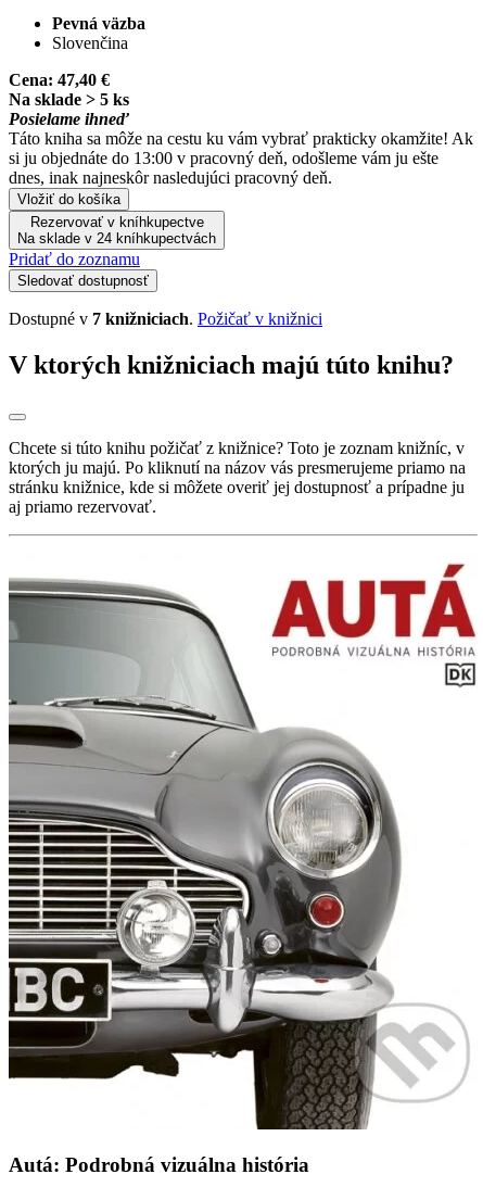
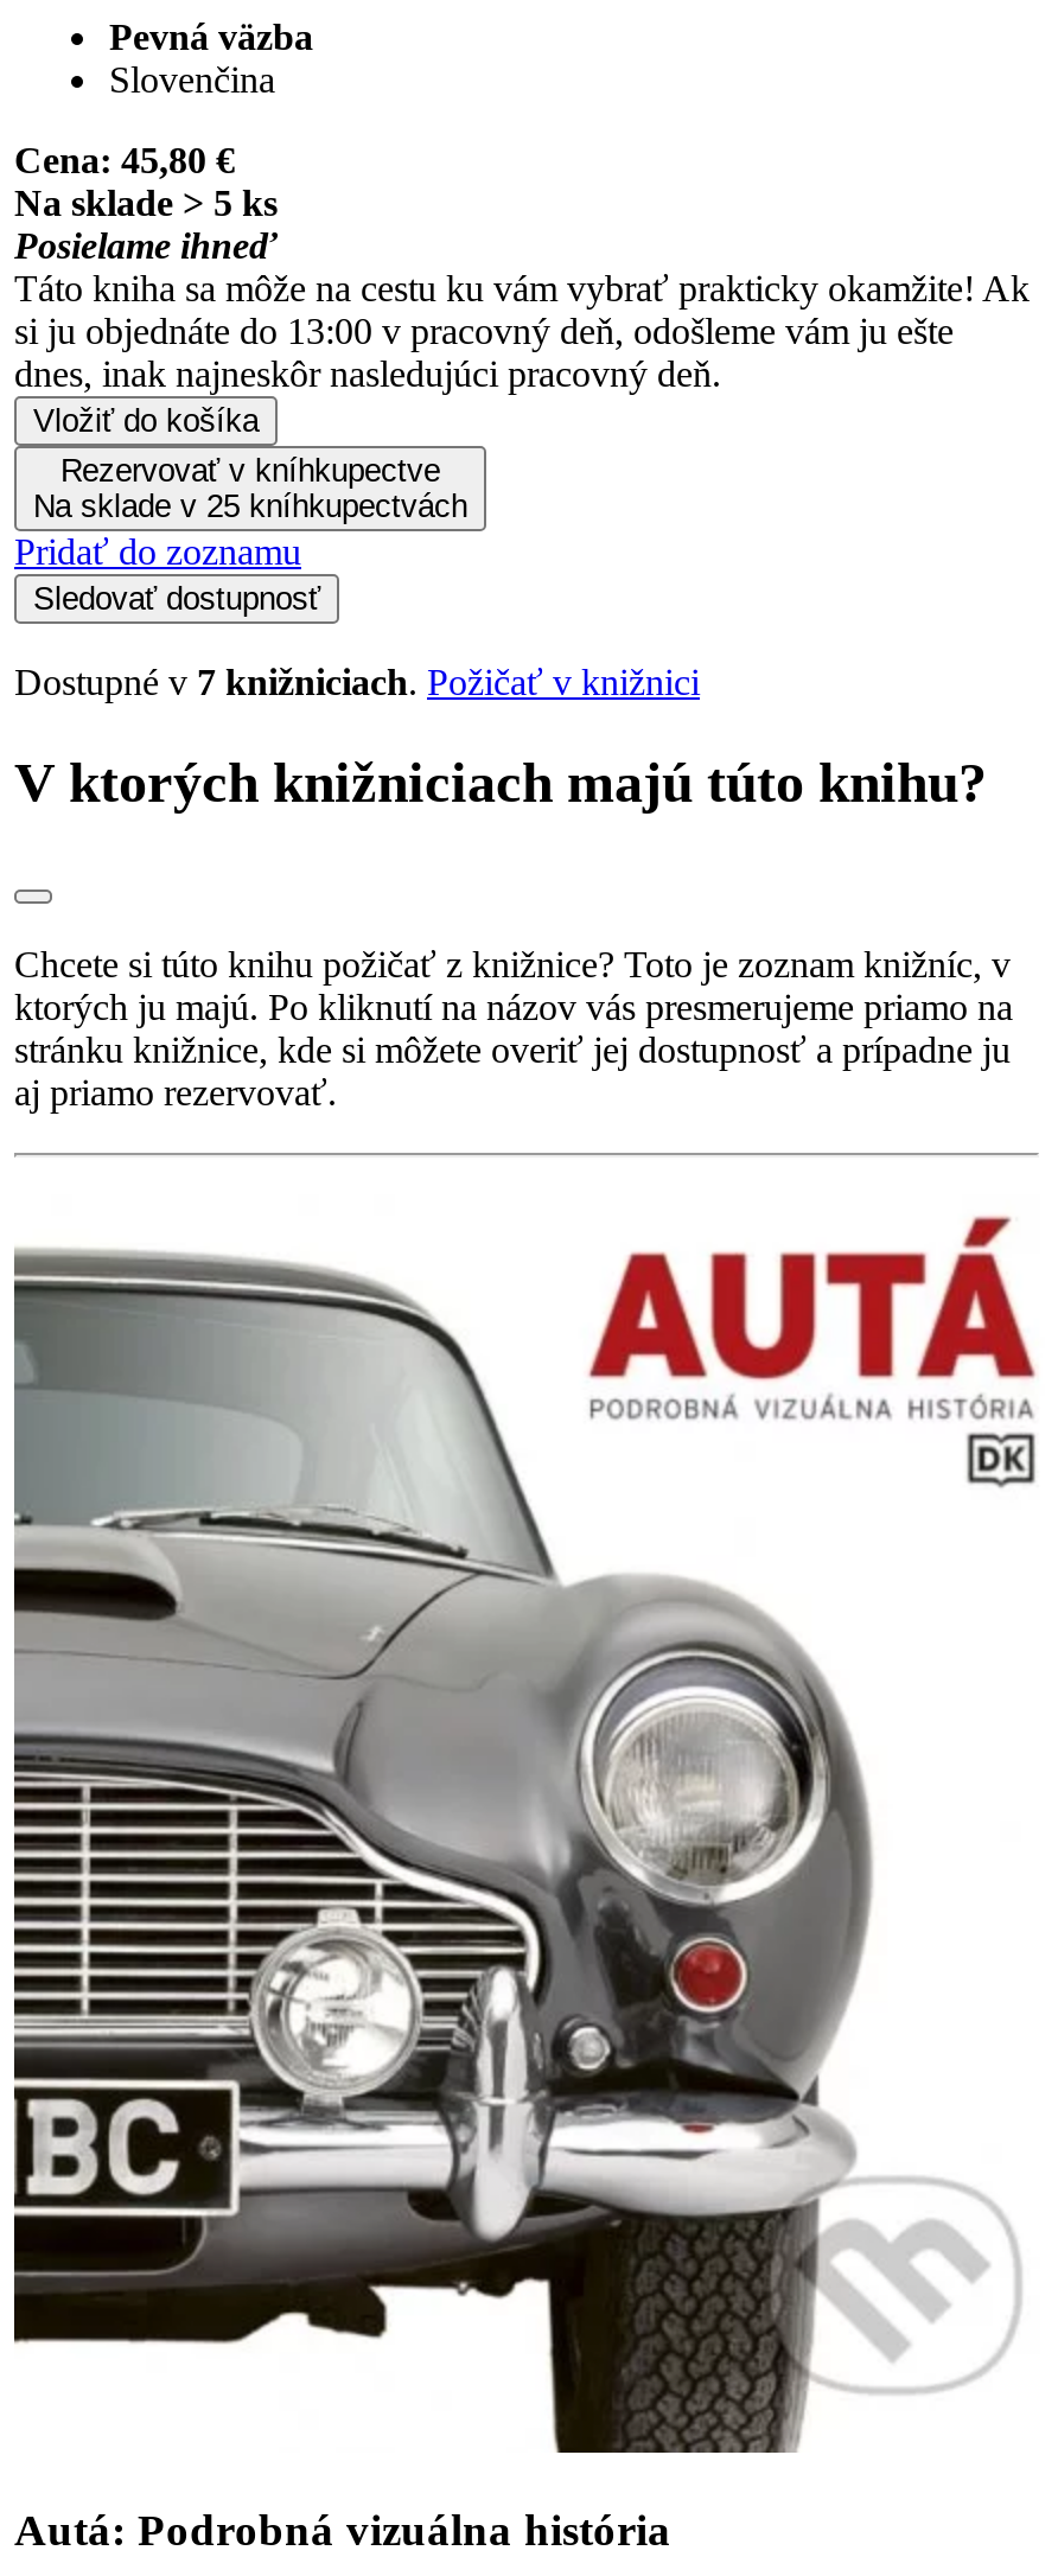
[9,70,110,89] Cena: 47,40 € -> [14,139,235,180] Cena: 45,80 €
[17,230,216,246] Na sklade v 24 kníhkupectvách -> [33,488,467,524] Na sklade v 25 kníhkupectvách

